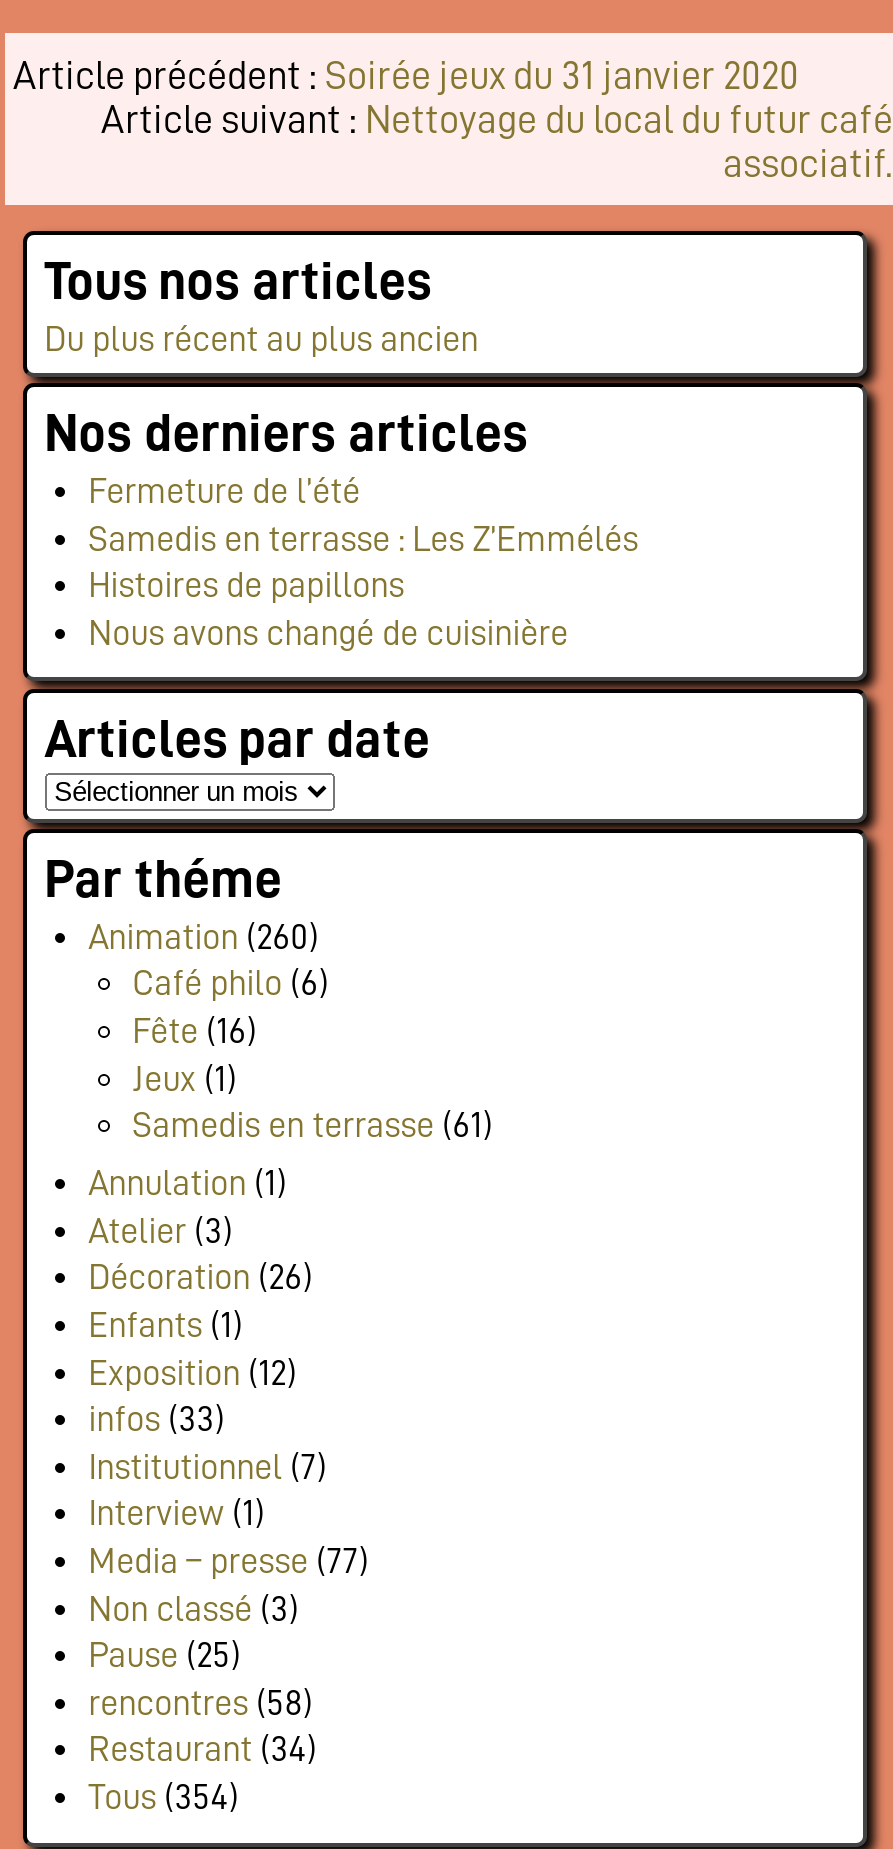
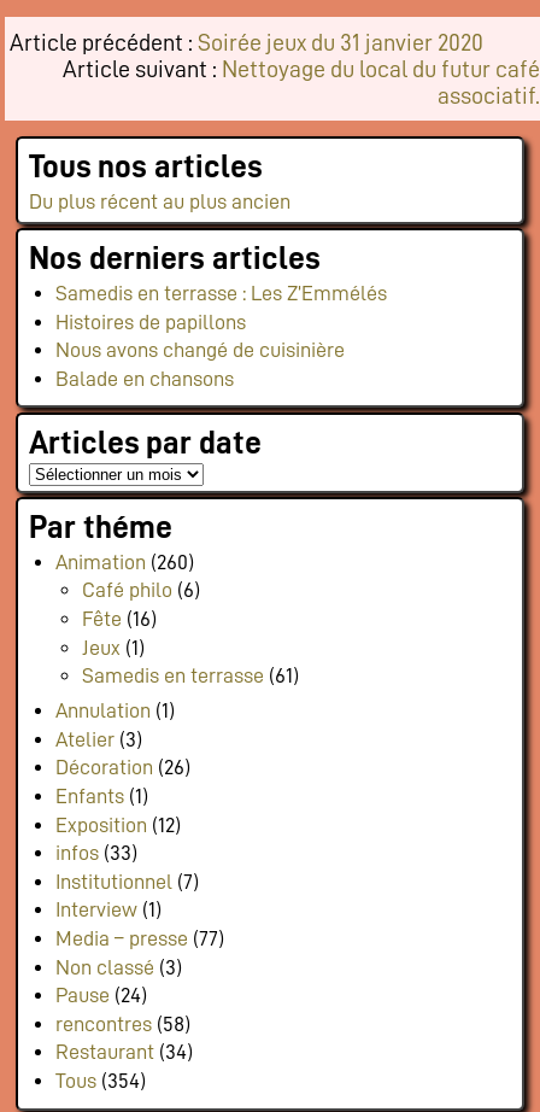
[88,473,360,509] Fermeture de l’été -> none
moved [88,520,638,651] -> [55,282,386,361]: Samedis en terrasse : Les Z’Emmélés | Histoires de papillons | Nous avons changé de cuisinière
none -> [55,368,233,389] Balade en chansons
[88,1637,240,1673] Pause (25) -> [55,984,147,1006] Pause (24)

